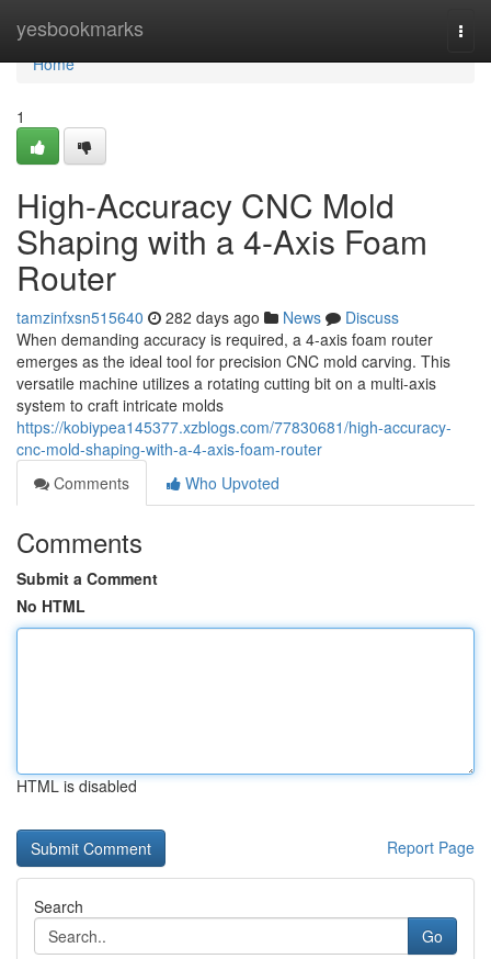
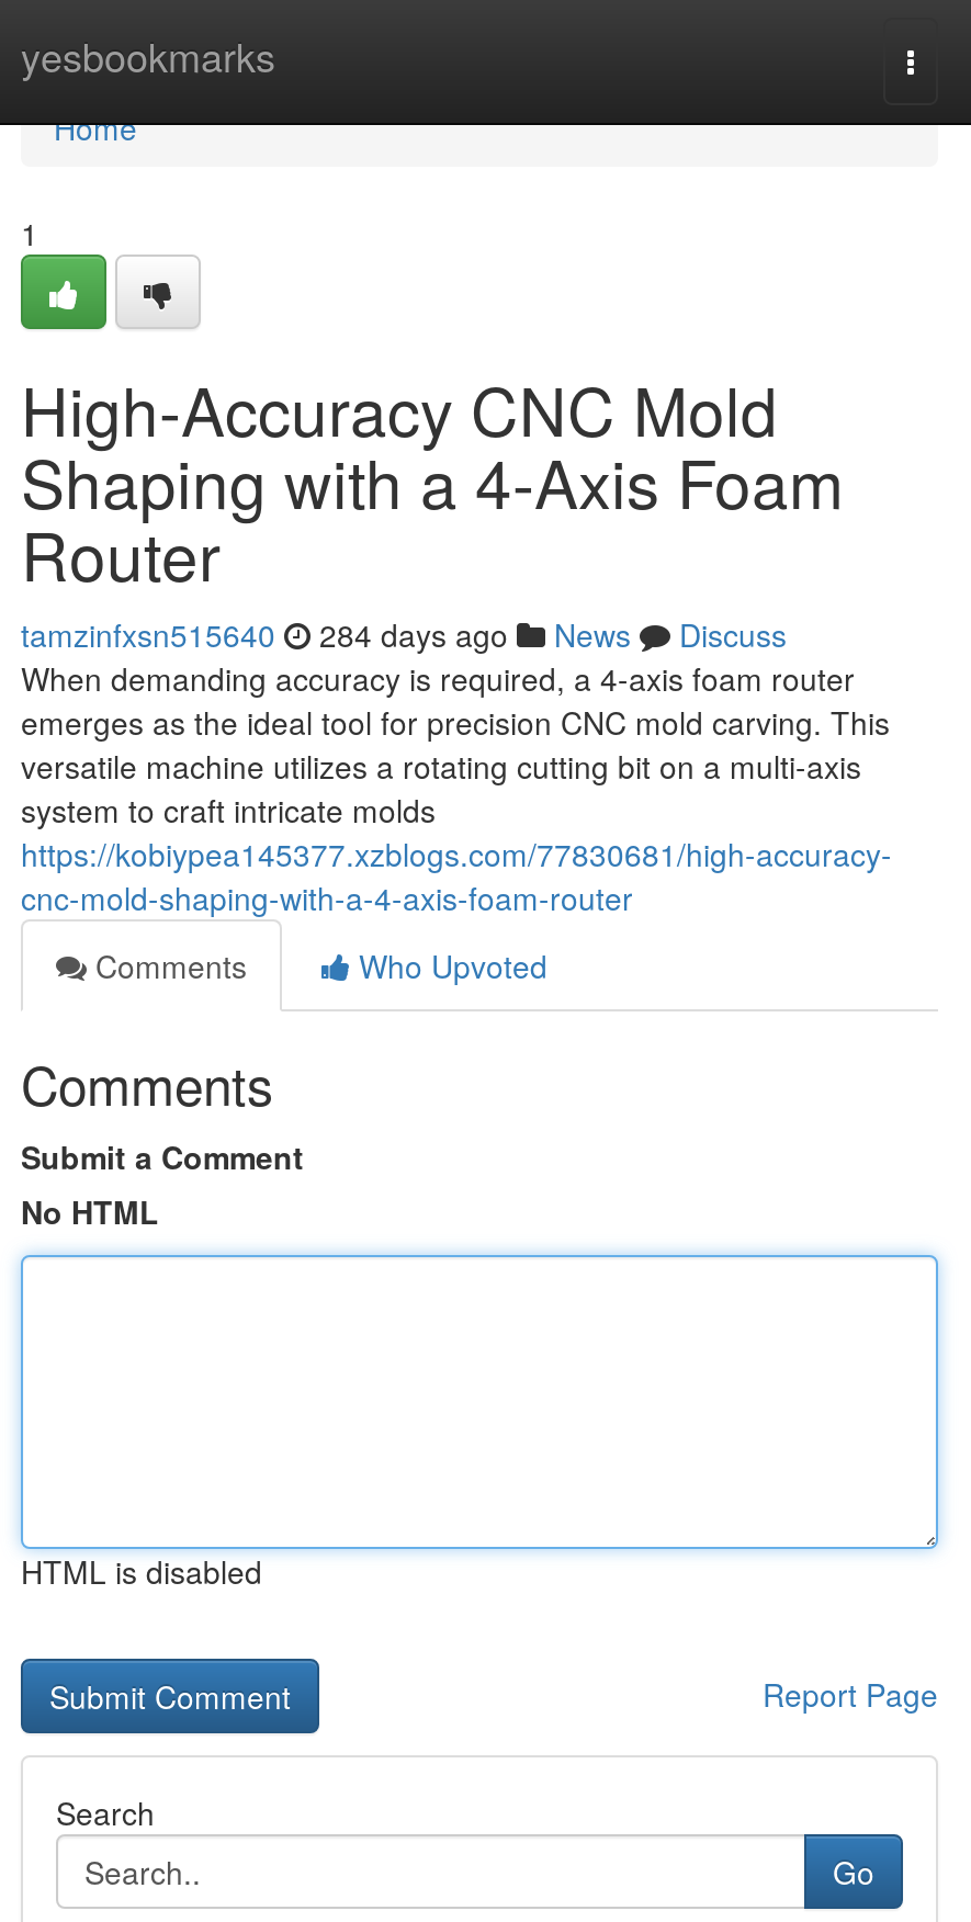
[16,306,399,328] tamzinfxsn515640 282 days ago News Discuss -> [21,612,787,656] tamzinfxsn515640 284 days ago News Discuss

